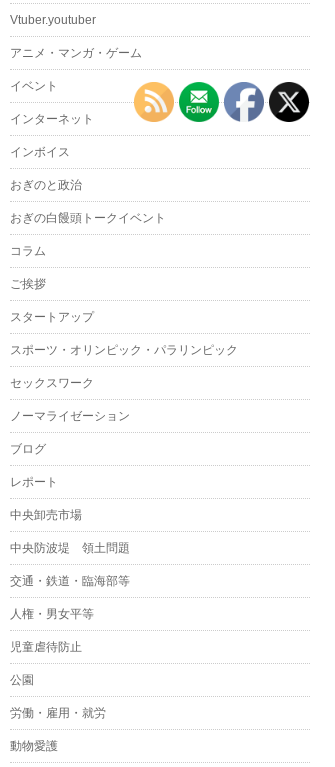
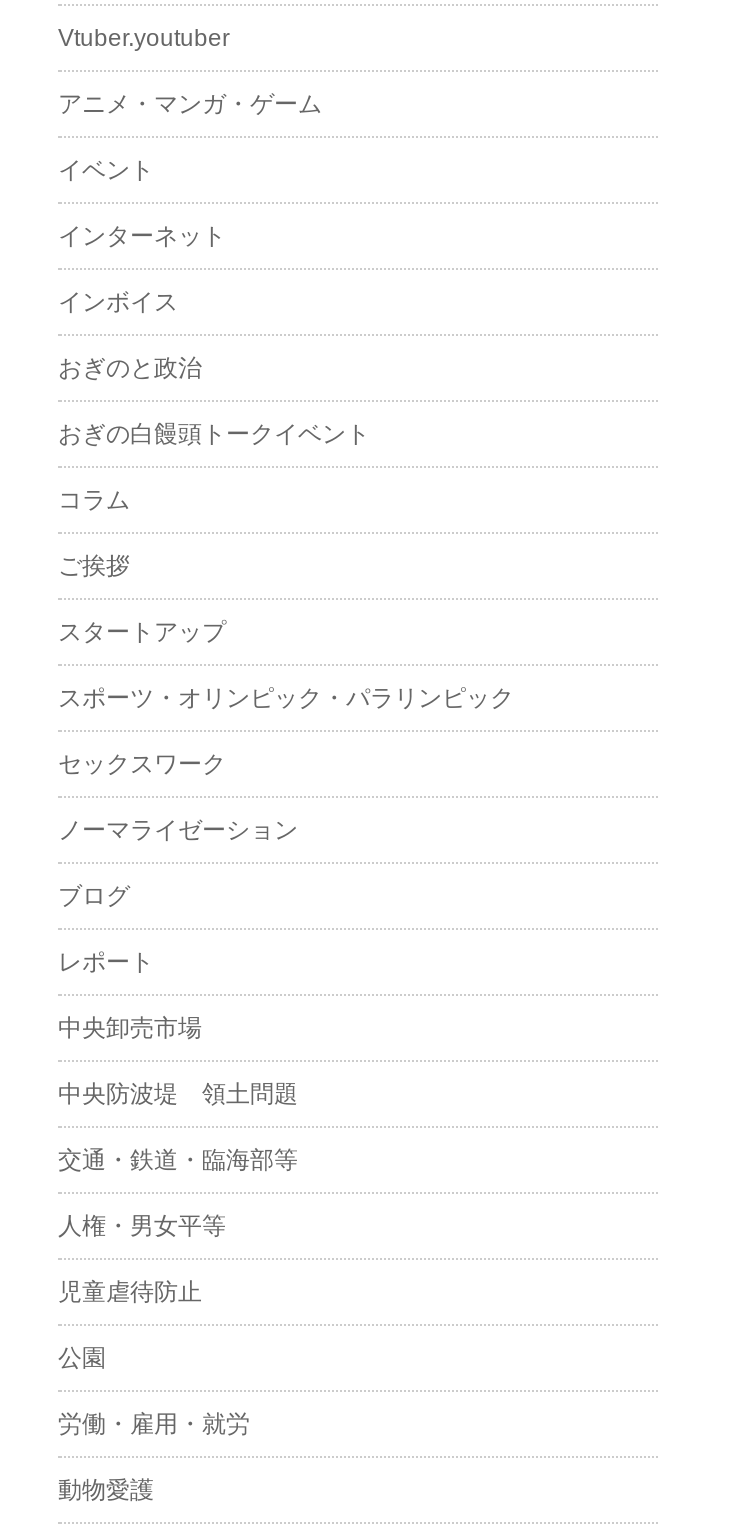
[133,81,310,123] [image] -> none

